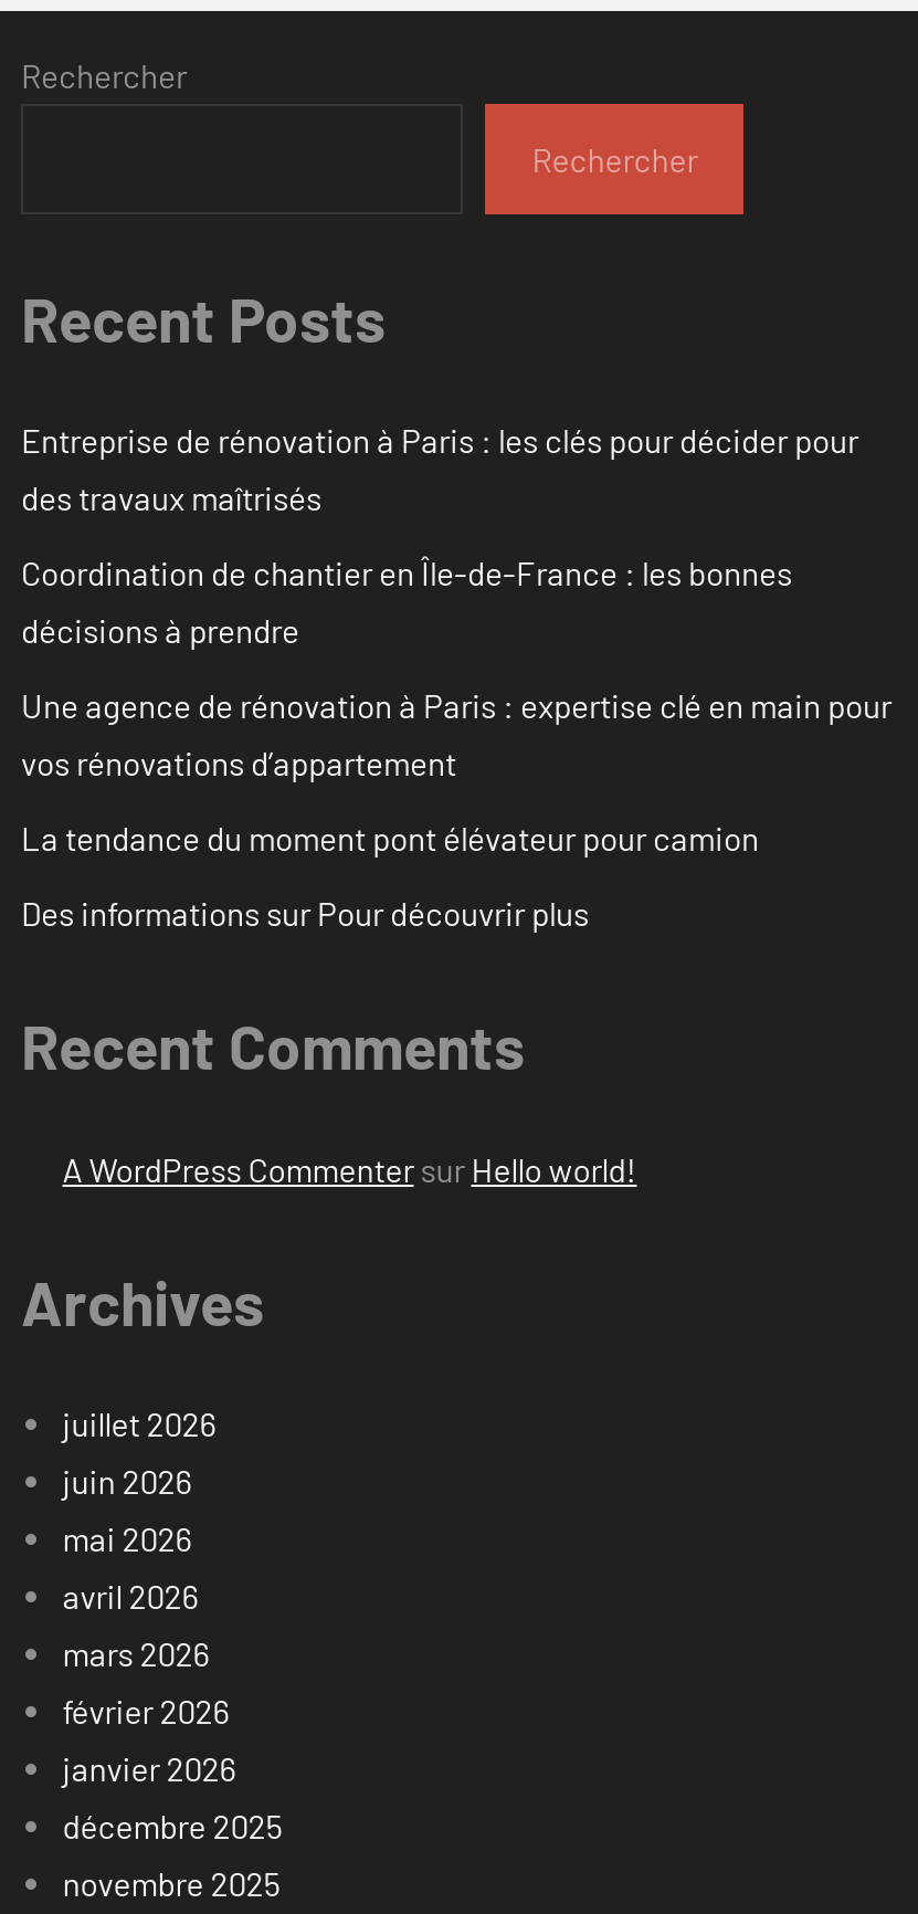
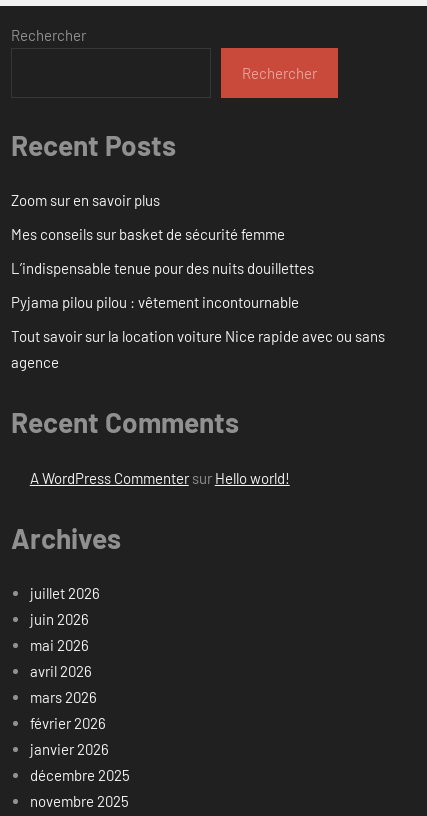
[21,421,858,518] Entreprise de rénovation à Paris : les clés pour décider pour | des travaux maîtrisés -> [11,191,160,209] Zoom sur en savoir plus
[21,553,792,650] Coordination de chantier en Île-de-France : les bonnes | décisions à prendre -> [11,225,285,243] Mes conseils sur basket de sécurité femme
[21,686,891,783] Une agence de rénovation à Paris : expertise clé en main pour | vos rénovations d’appartement -> [11,259,314,277] L’indispensable tenue pour des nuits douillettes
[21,818,759,858] La tendance du moment pont élévateur pour camion -> [11,293,299,311] Pyjama pilou pilou : vêtement incontournable
[21,894,589,933] Des informations sur Pour découvrir plus -> [11,327,385,371] Tout savoir sur la location voiture Nice rapide avec ou sans | agence

